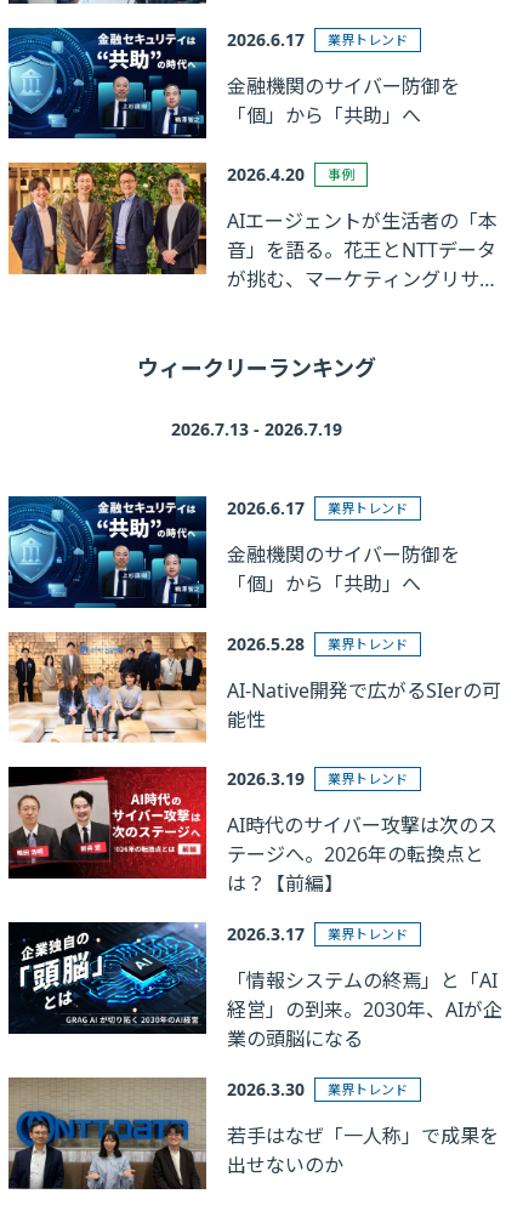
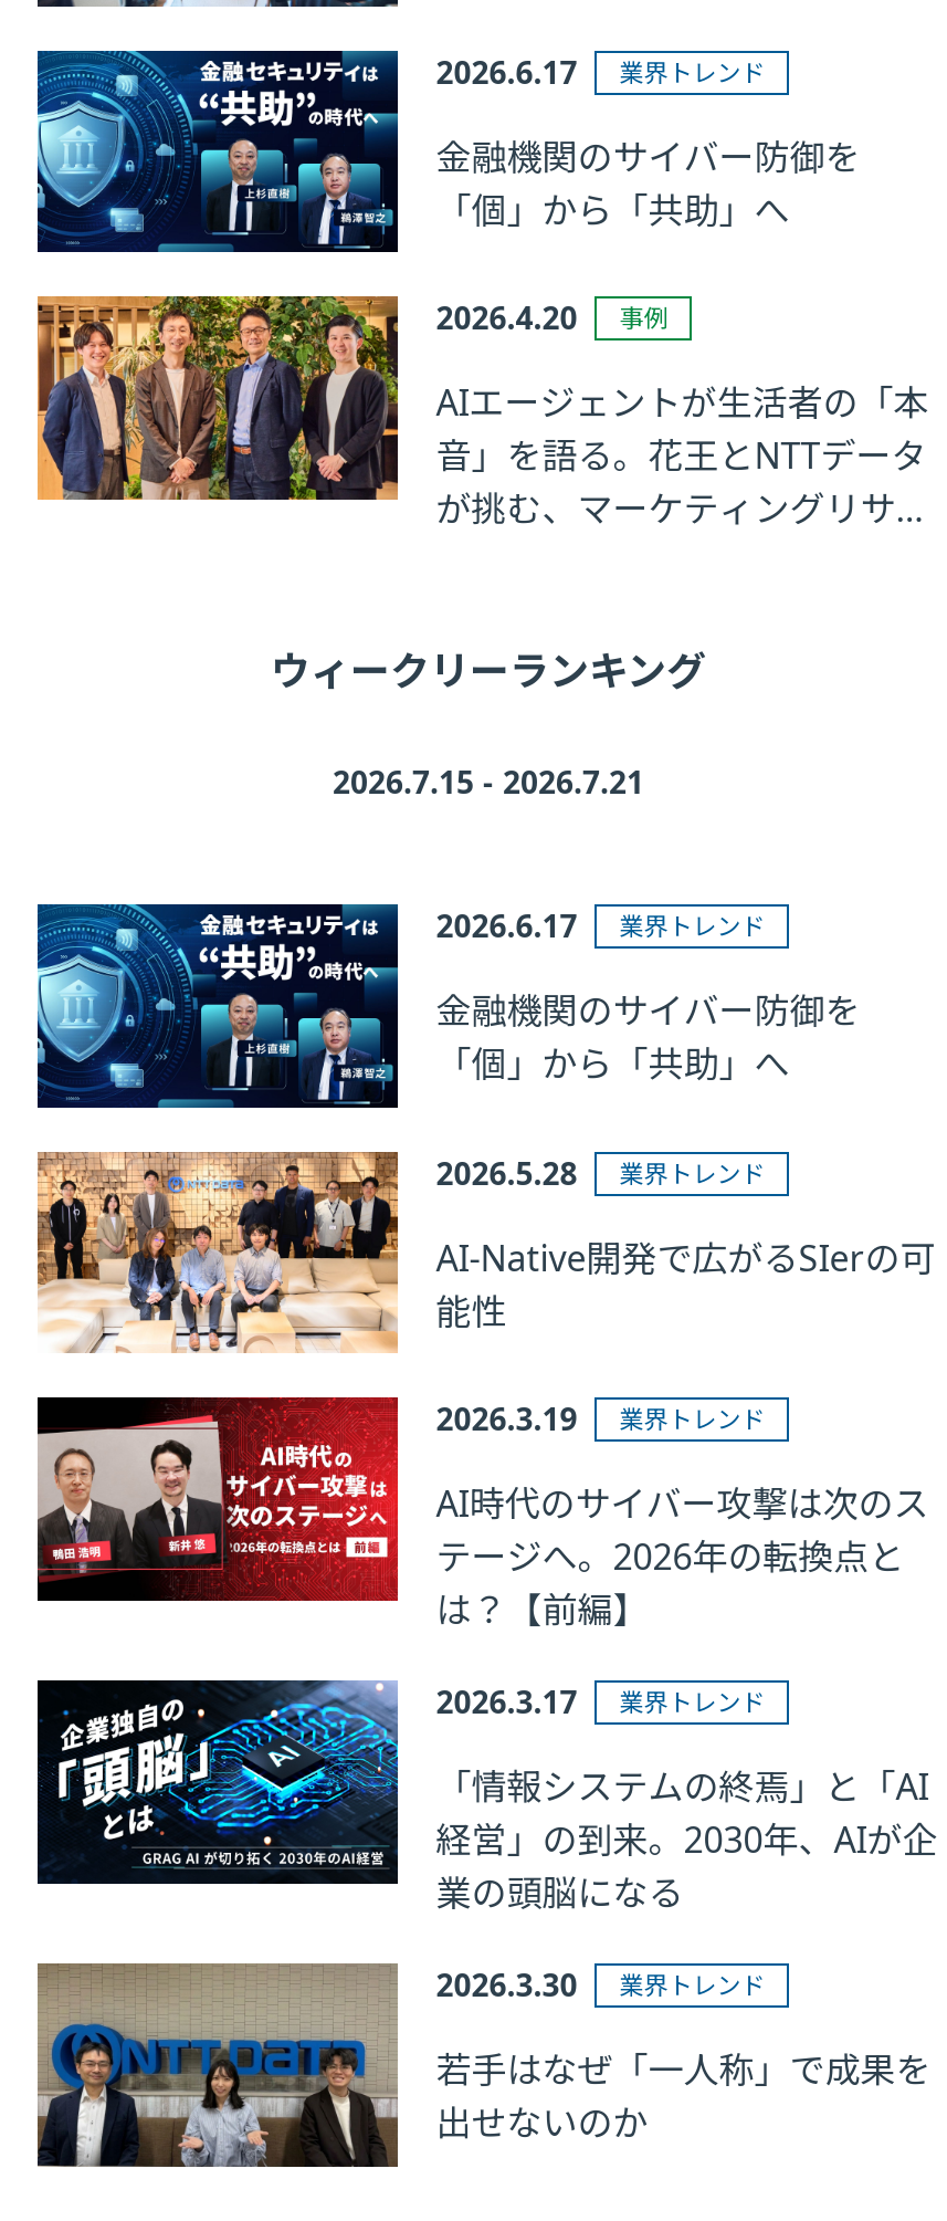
[170,418,342,441] 2026.7.13 - 2026.7.19 -> [333,761,644,803] 2026.7.15 - 2026.7.21

